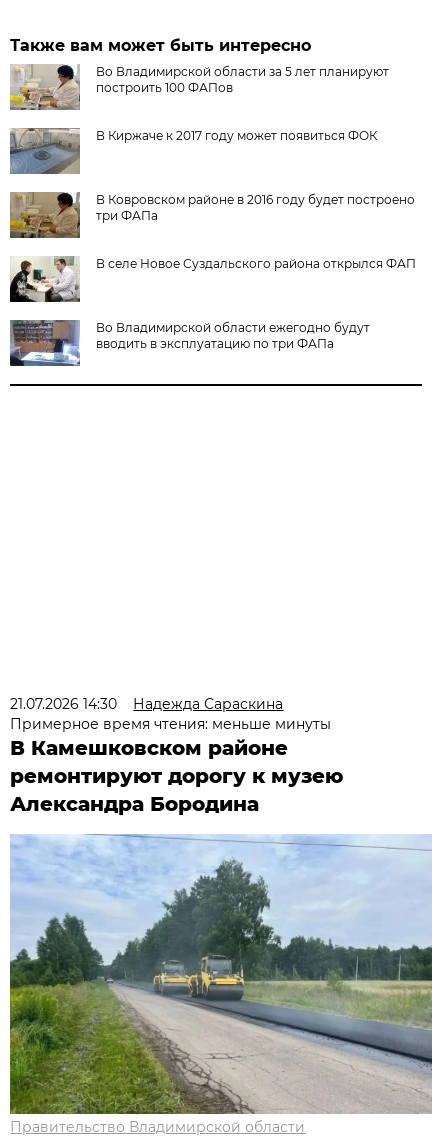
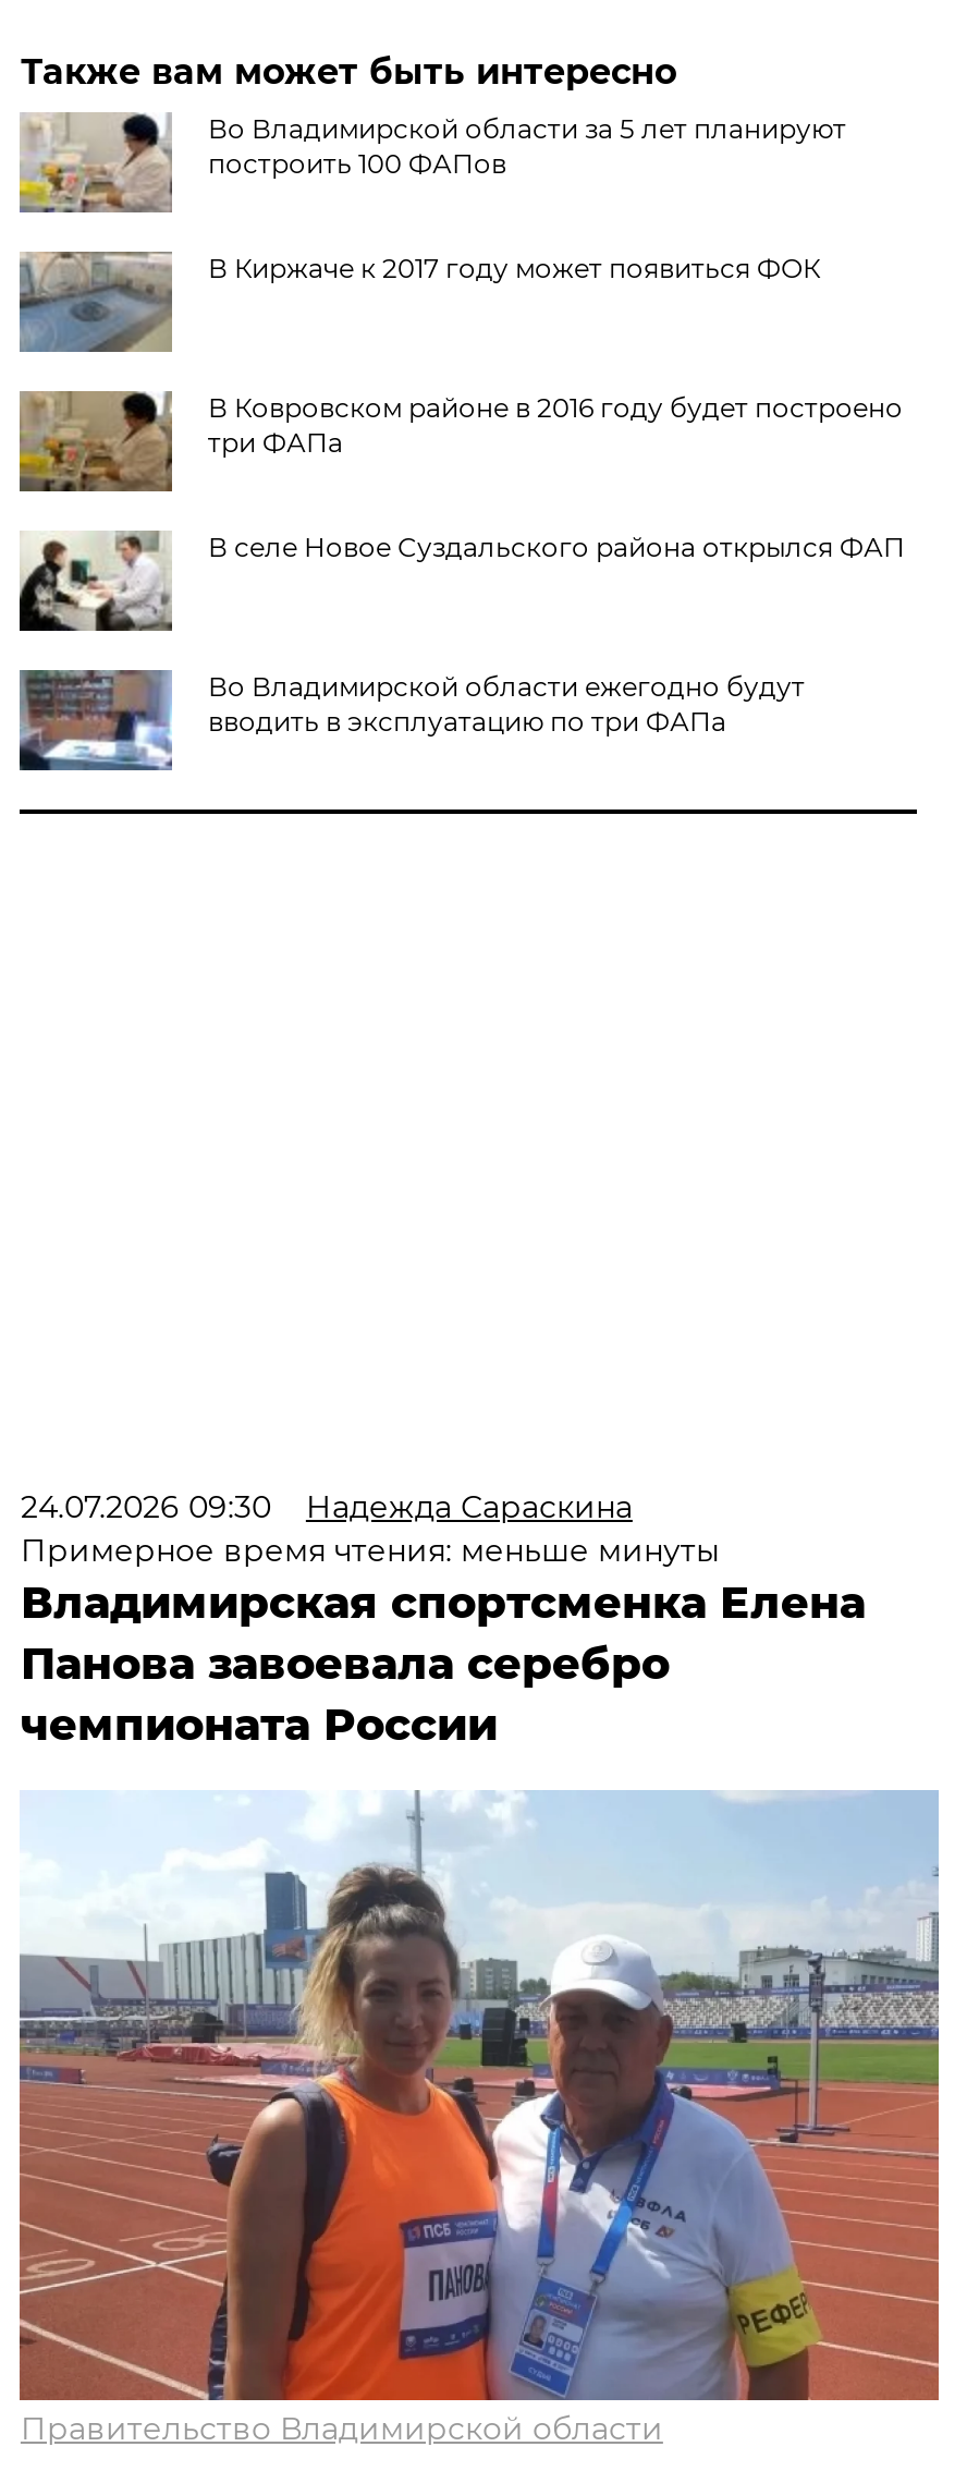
[10,695,283,713] 21.07.2026 14:30 Надежда Сараскина -> [20,1487,632,1526] 24.07.2026 09:30 Надежда Сараскина
[10,736,343,816] В Камешковском районе | ремонтируют дорогу к музею | Александра Бородина -> [20,1576,866,1751] Владимирская спортсменка Елена | Панова завоевала серебро | чемпионата России
[9,834,433,1115] [image] -> [17,1790,941,2402] [image]

